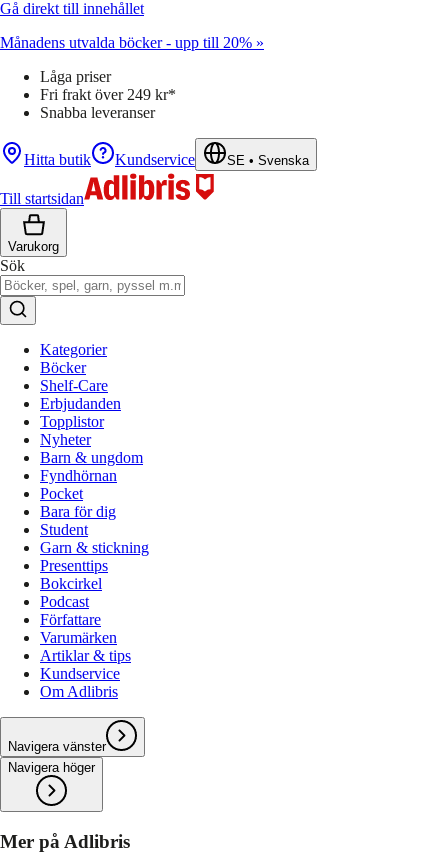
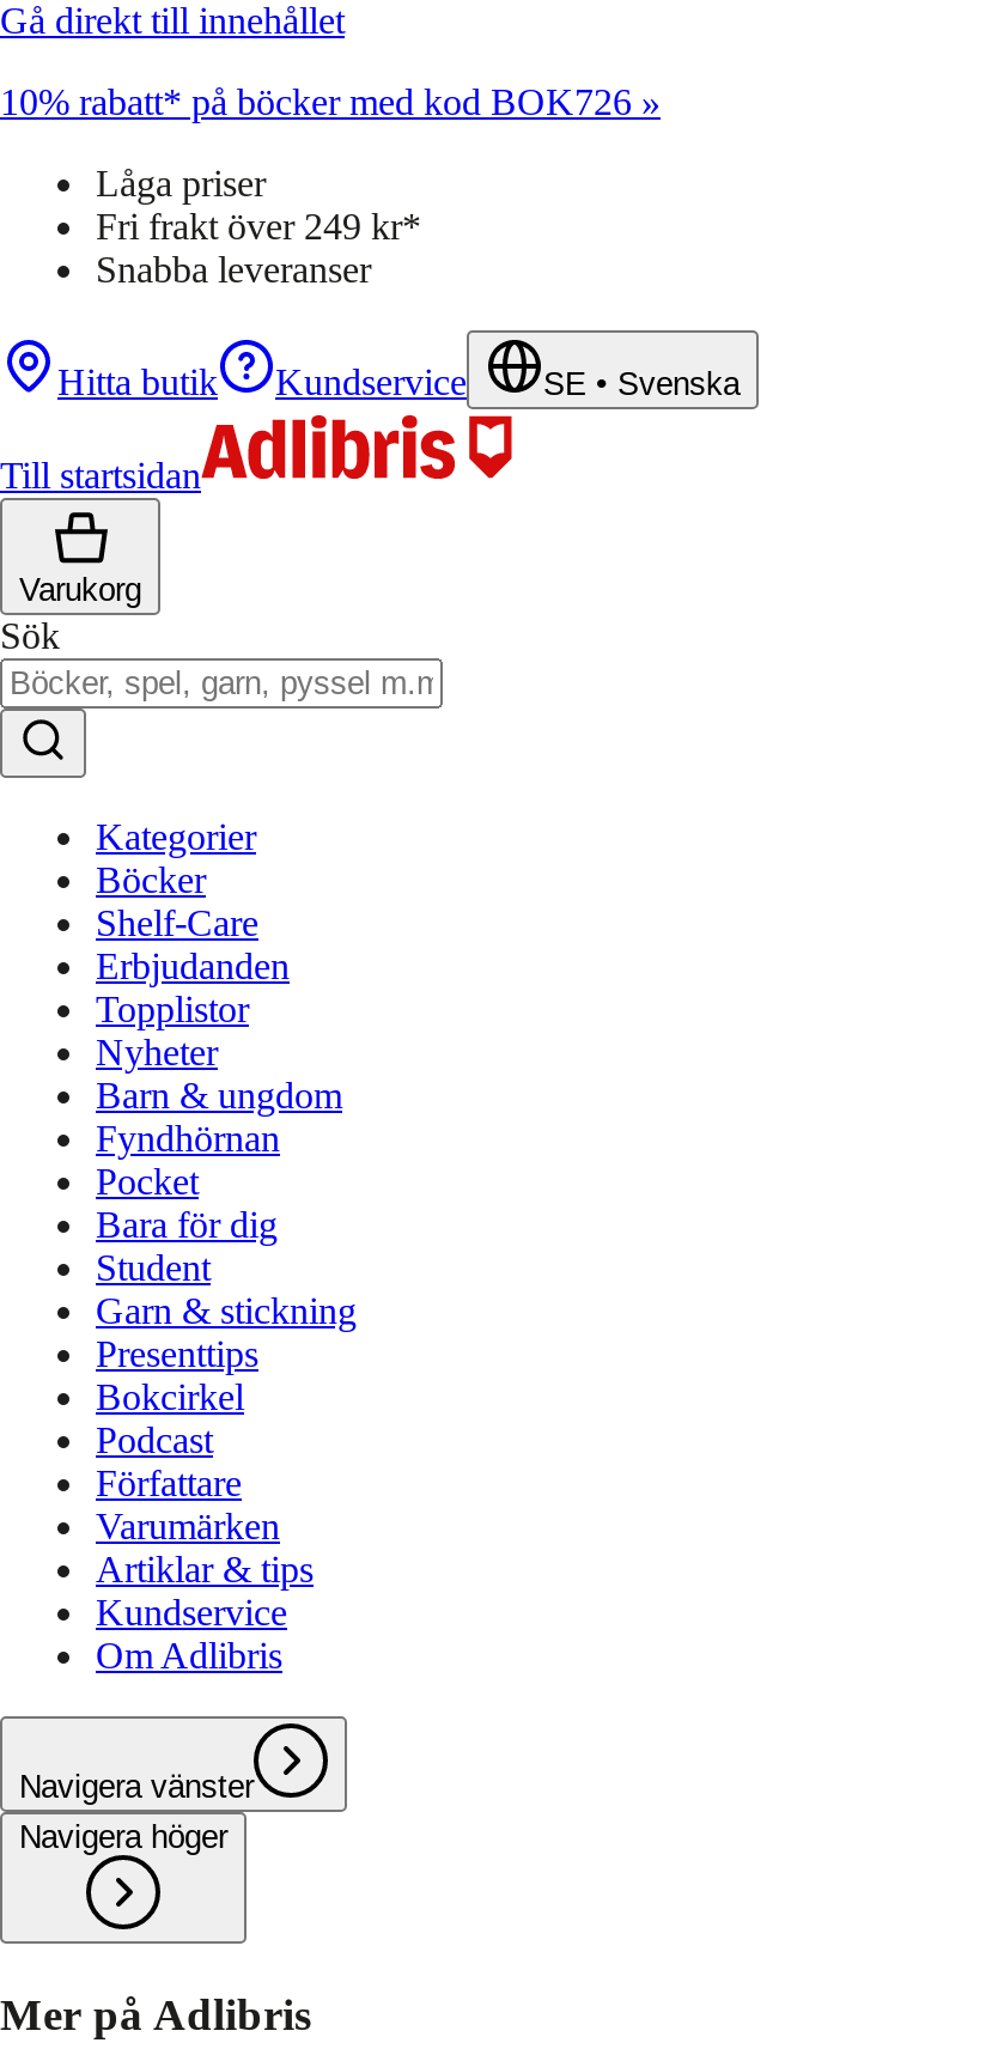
[0,34,264,51] Månadens utvalda böcker - upp till 20% » -> [0,81,661,122] 10% rabatt* på böcker med kod BOK726 »

